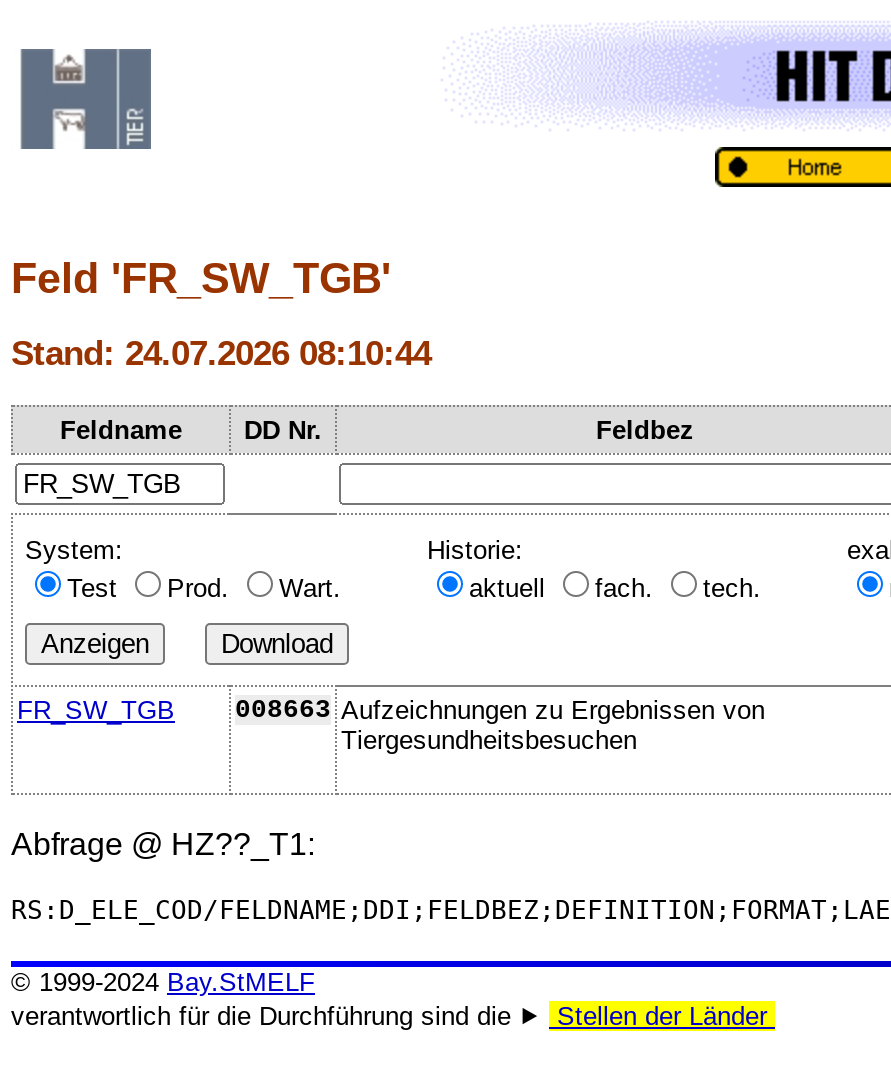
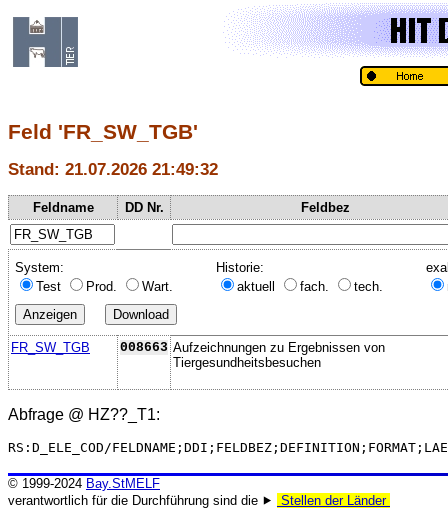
[11,334,431,374] Stand: 24.07.2026 08:10:44 -> [8,159,218,179] Stand: 21.07.2026 21:49:32

